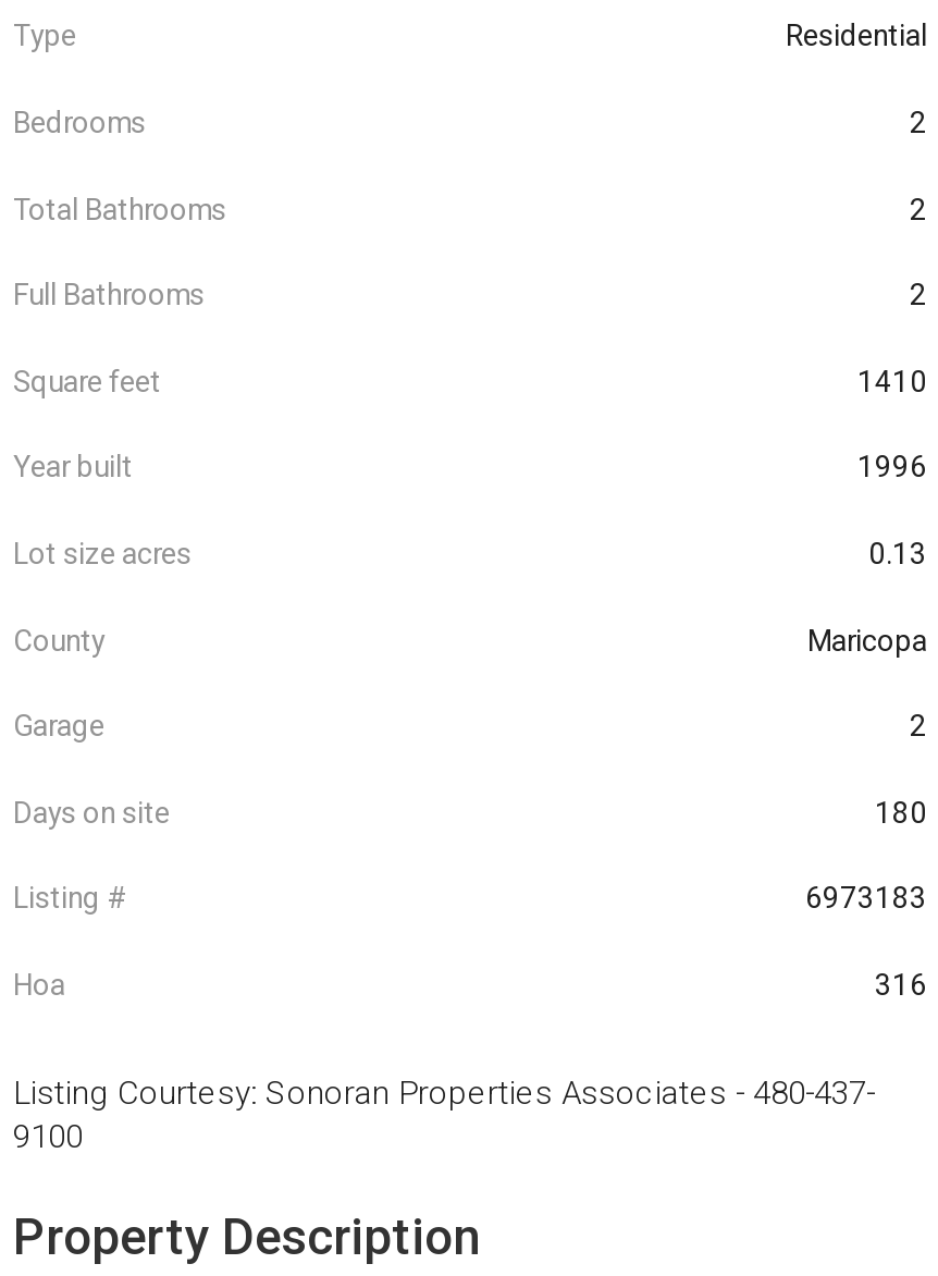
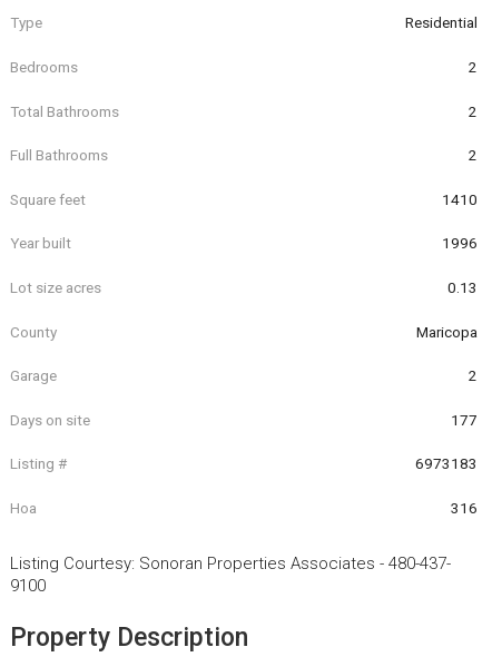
[875,794,927,829] 180 -> [451,411,478,428] 177

